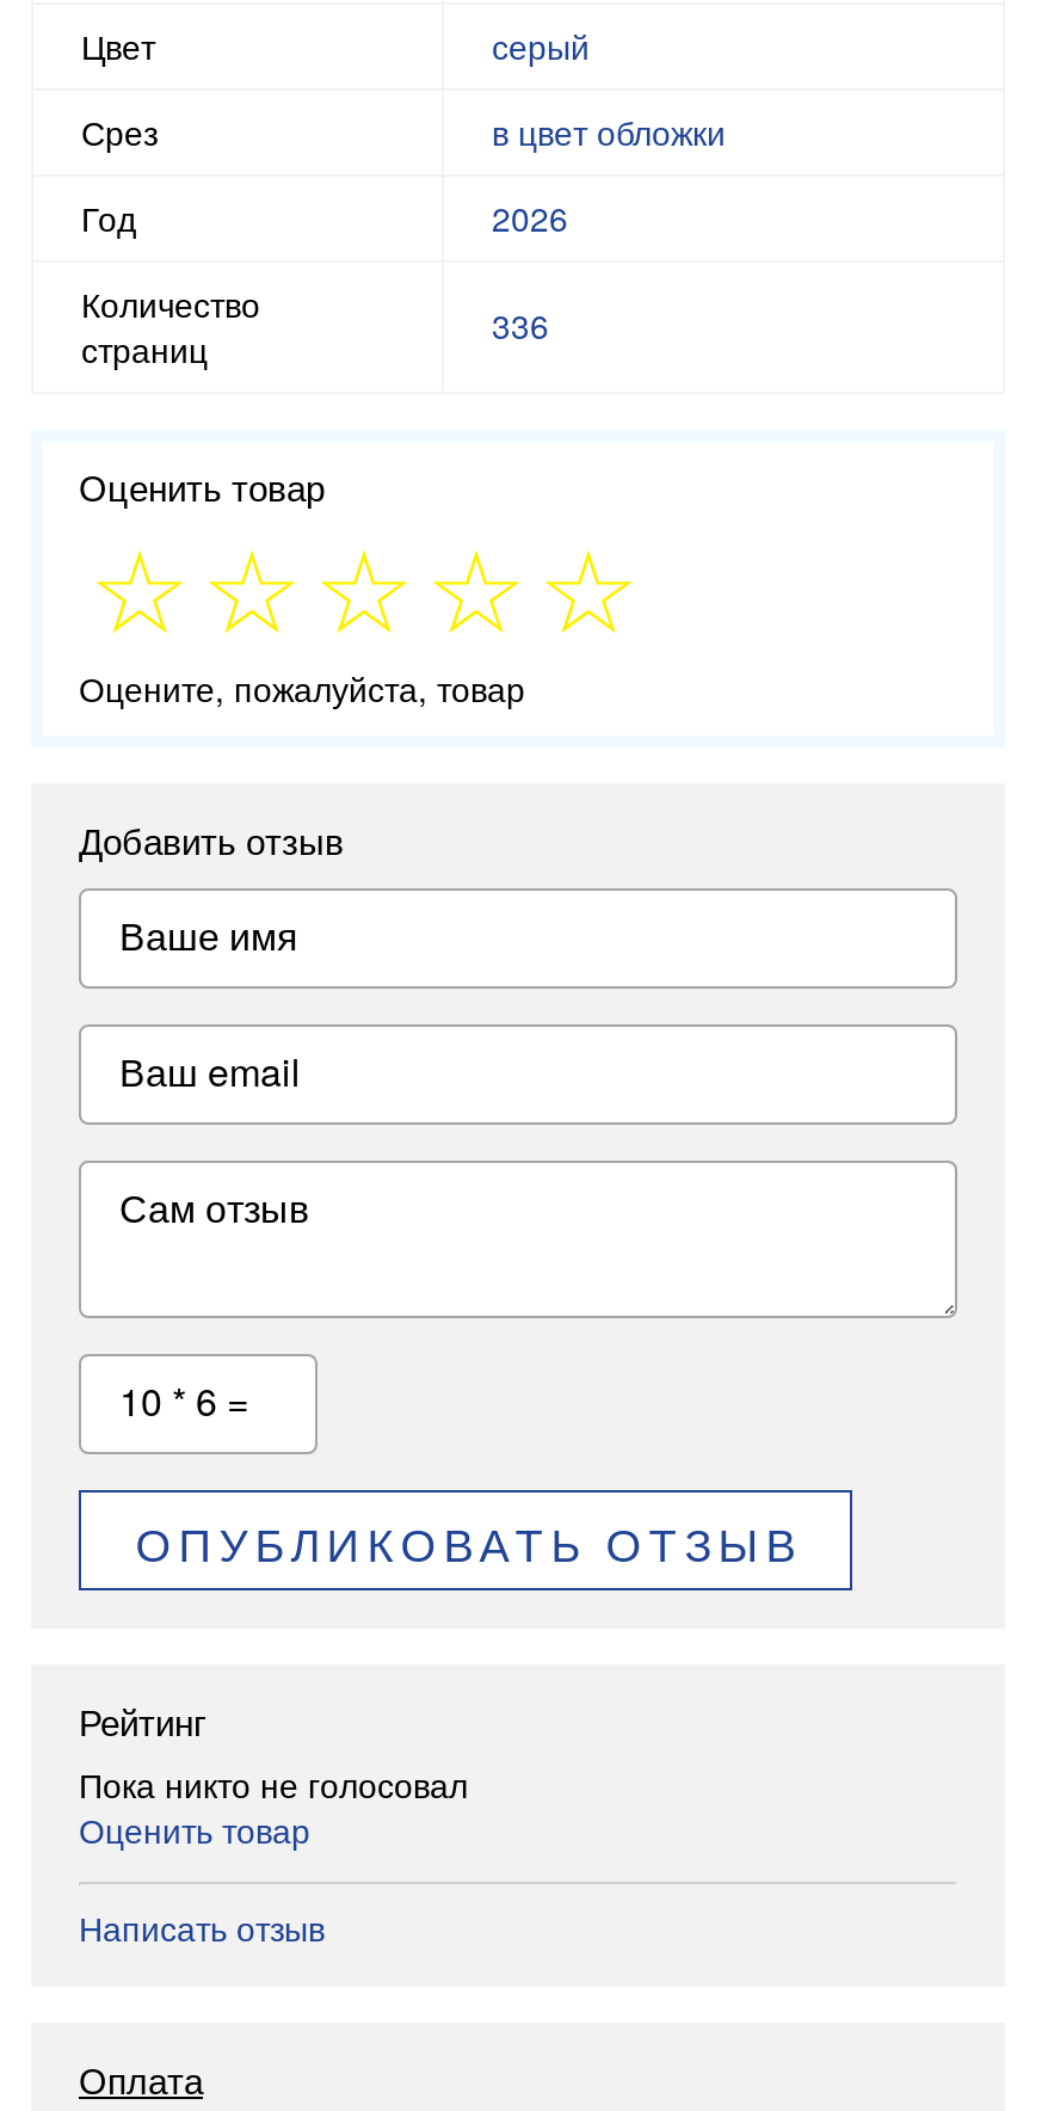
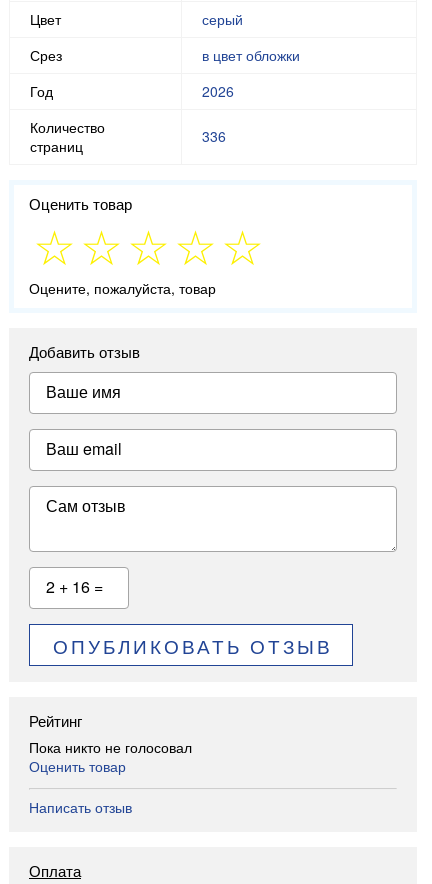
[119,1373,248,1428] 10 * 6 = -> [46,575,103,598] 2 + 16 =

